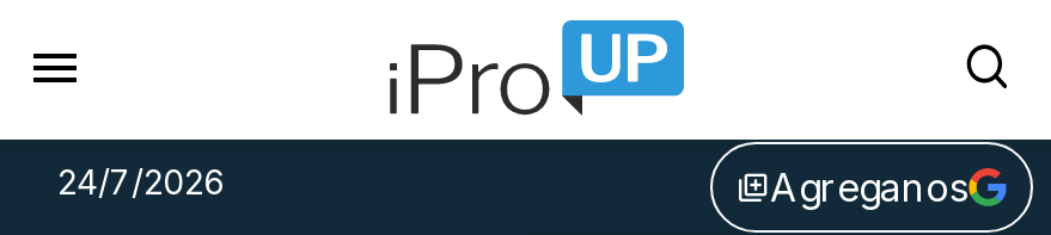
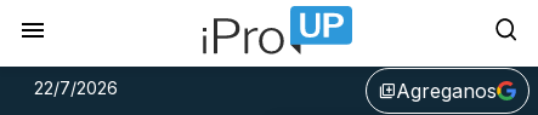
[57,161,225,202] 24/7/2026 -> [34,77,118,98] 22/7/2026

